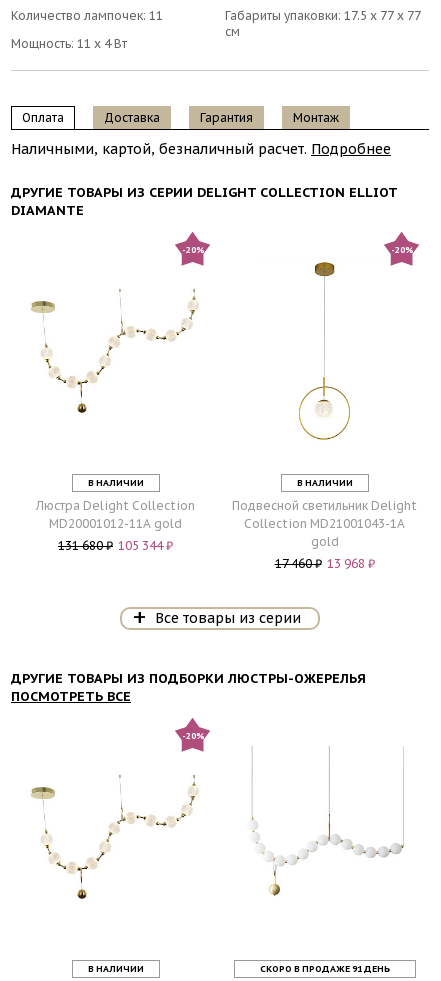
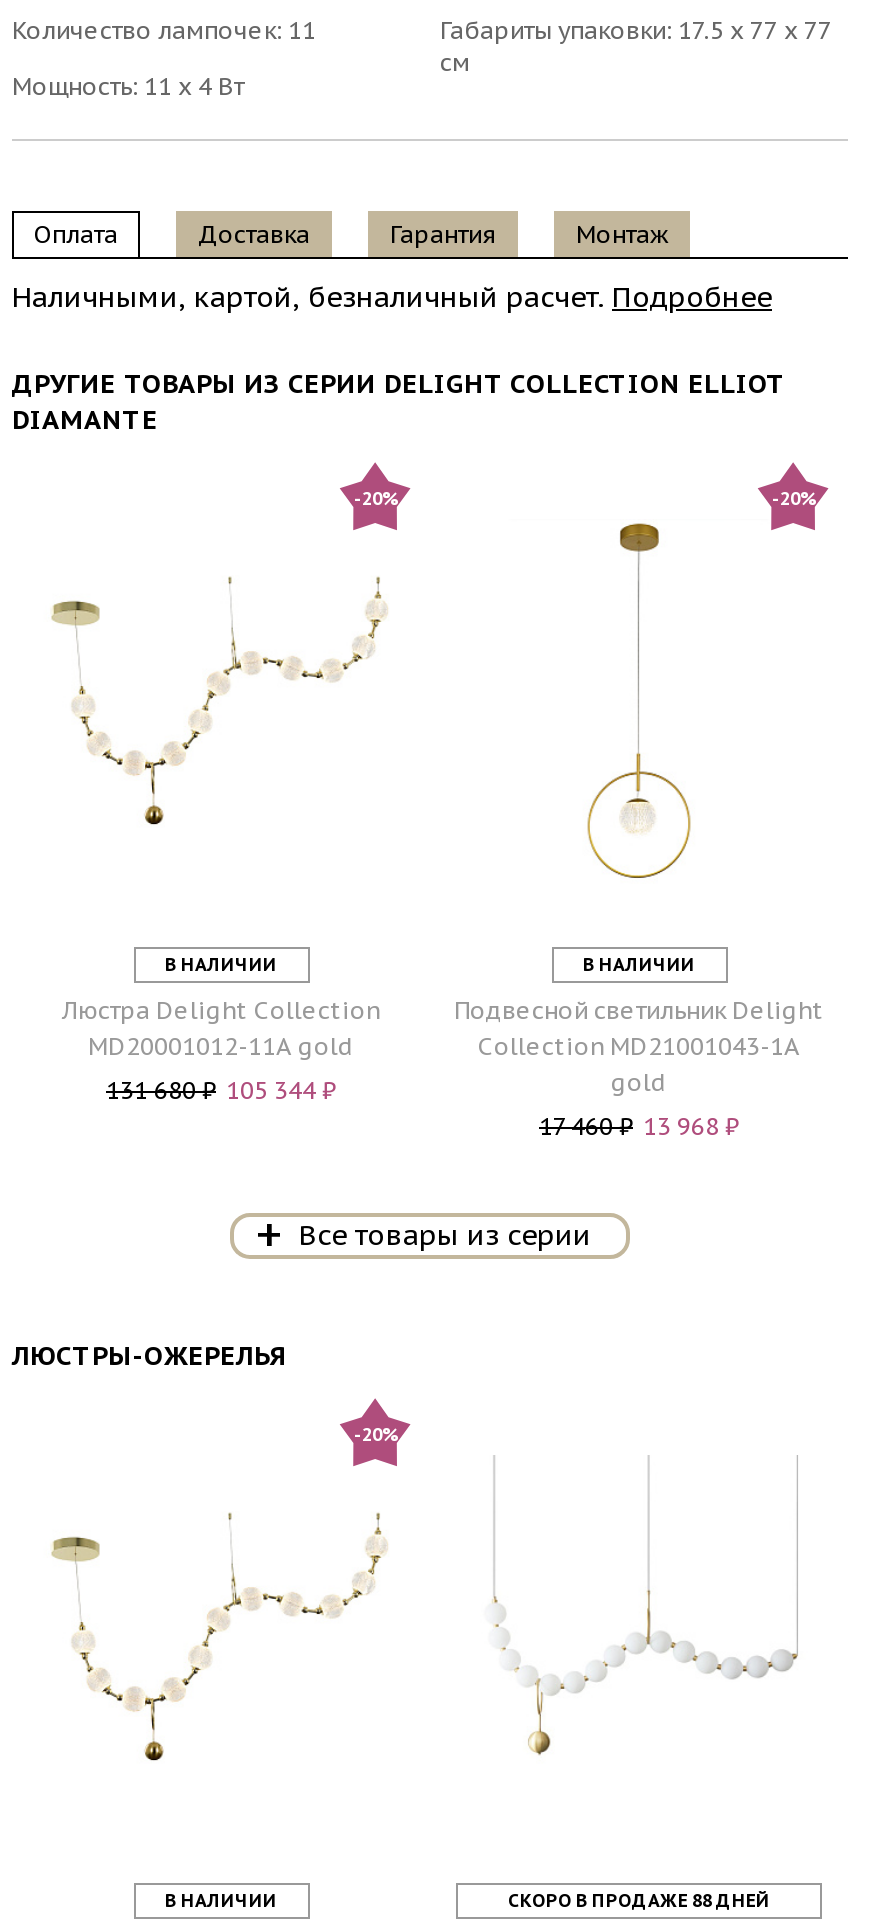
[11,670,366,705] ДРУГИЕ ТОВАРЫ ИЗ ПОДБОРКИ ЛЮСТРЫ-ОЖЕРЕЛЬЯ | ПОСМОТРЕТЬ ВСЕ -> [12,1338,288,1372] ЛЮСТРЫ-ОЖЕРЕЛЬЯ
[259,963,389,974] СКОРО В ПРОДАЖЕ 91 ДЕНЬ -> [508,1888,770,1910] СКОРО В ПРОДАЖЕ 88 ДНЕЙ

